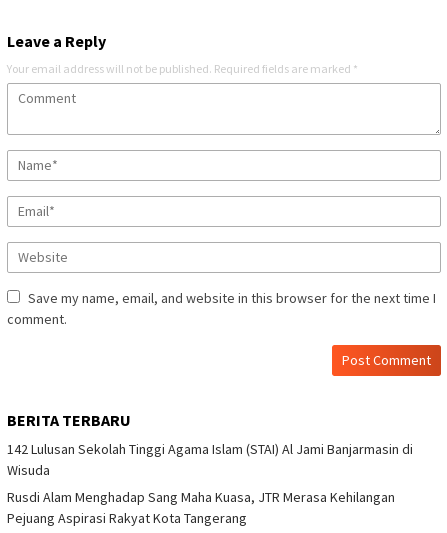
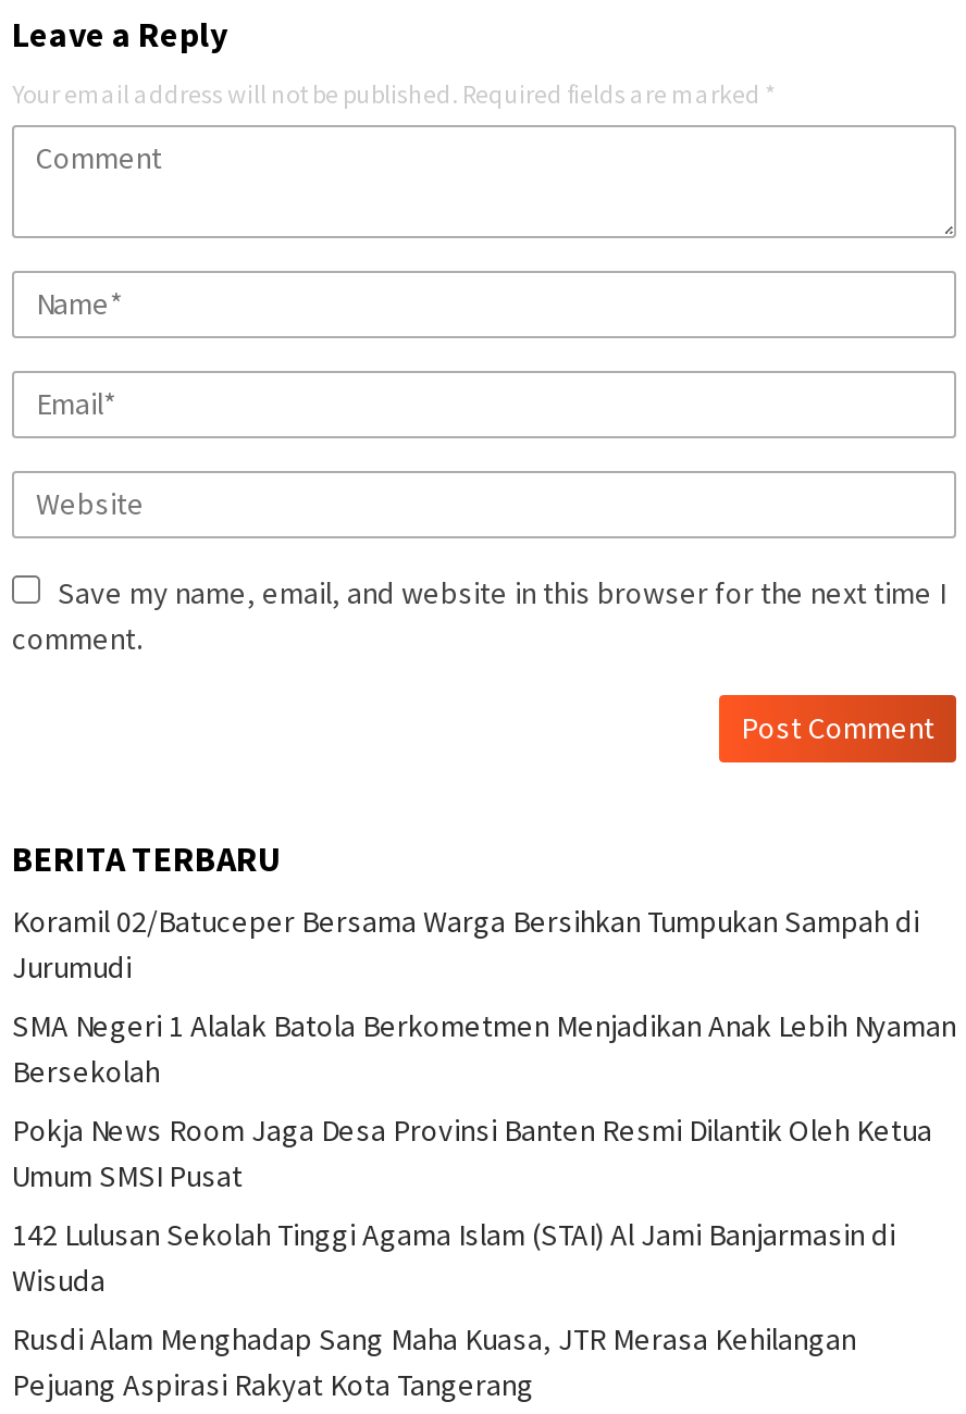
none -> [12,900,956,1194] Koramil 02/Batuceper Bersama Warga Bersihkan Tumpukan Sampah di | Jurumudi | SMA Negeri 1 Alalak Batola Berkometmen Menjadikan Anak Lebih Nyaman | Bersekolah | Pokja News Room Jaga Desa Provinsi Banten Resmi Dilantik Oleh Ketua | Umum SMSI Pusat

